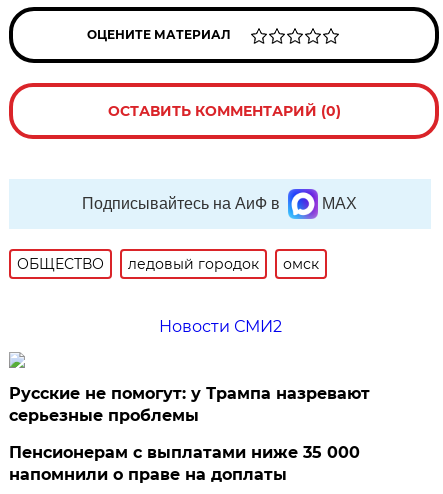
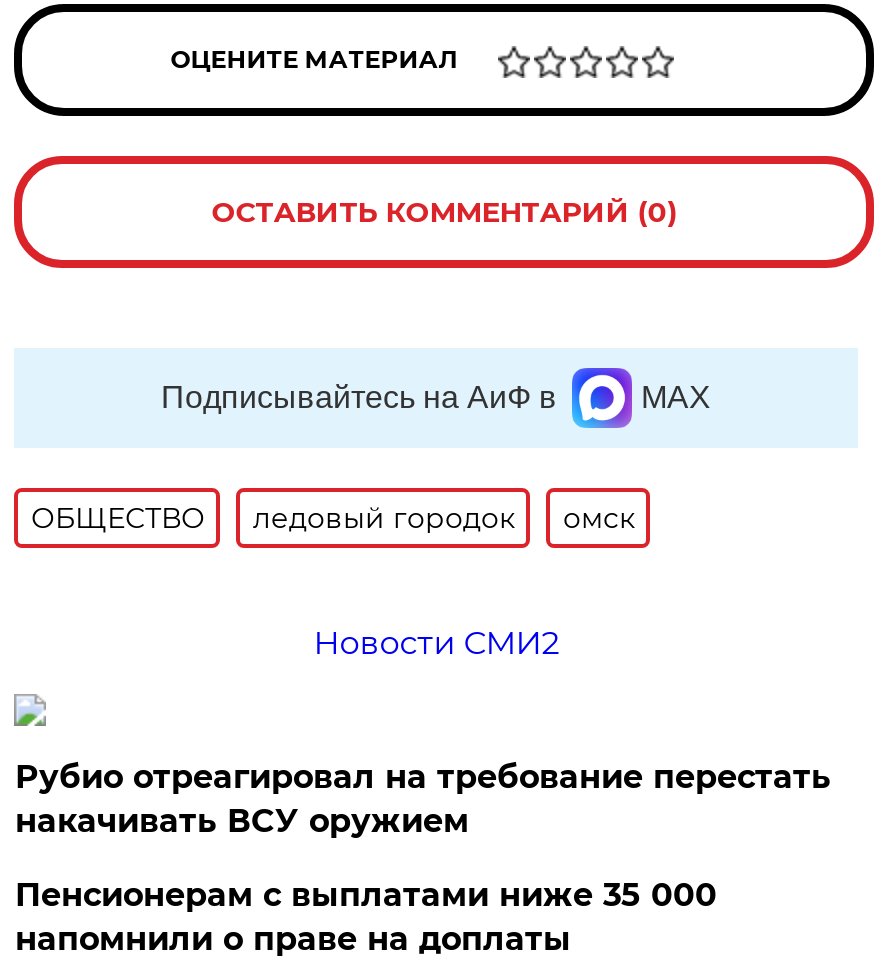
[9,384,370,425] Русские не помогут: у Трампа назревают | серьезные проблемы -> [15,758,831,840] Рубио отреагировал на требование перестать | накачивать ВСУ оружием

